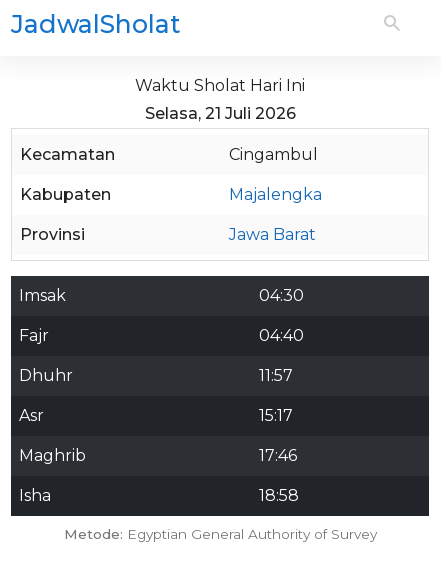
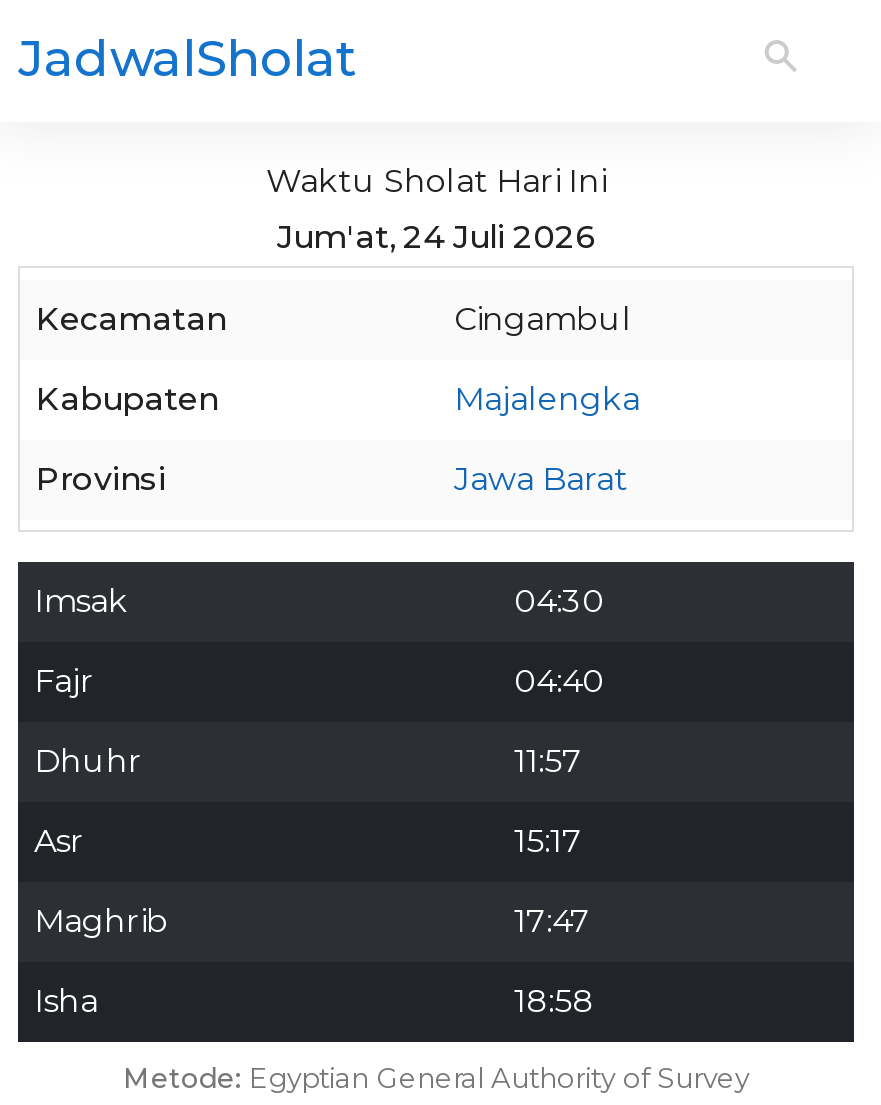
[144,104,295,123] Selasa, 21 Juli 2026 -> [277,218,595,256] Jum'at, 24 Juli 2026
[259,446,297,465] 17:46 -> [514,902,590,940] 17:47

